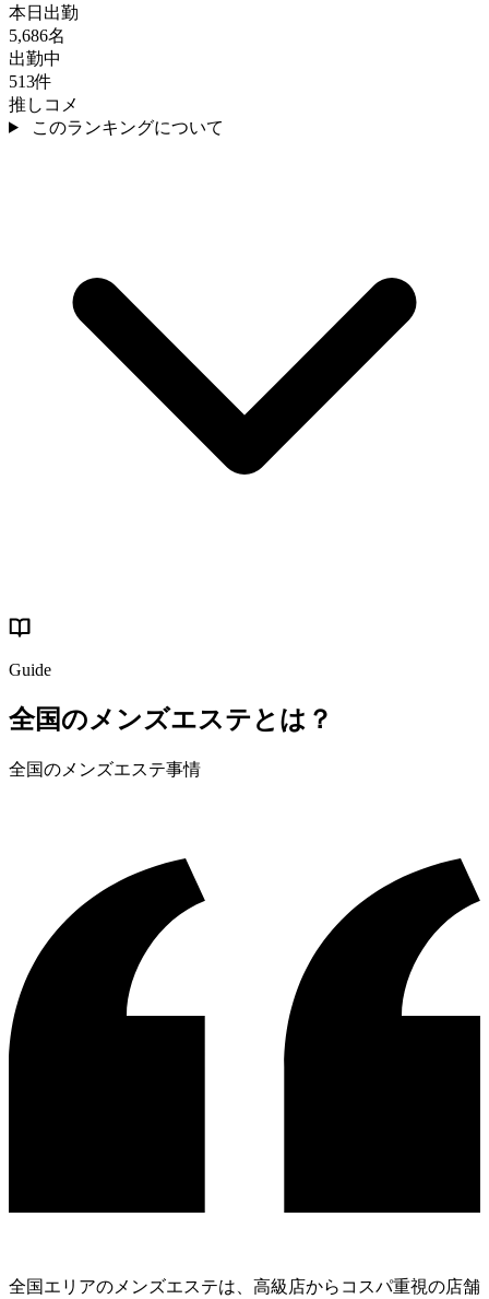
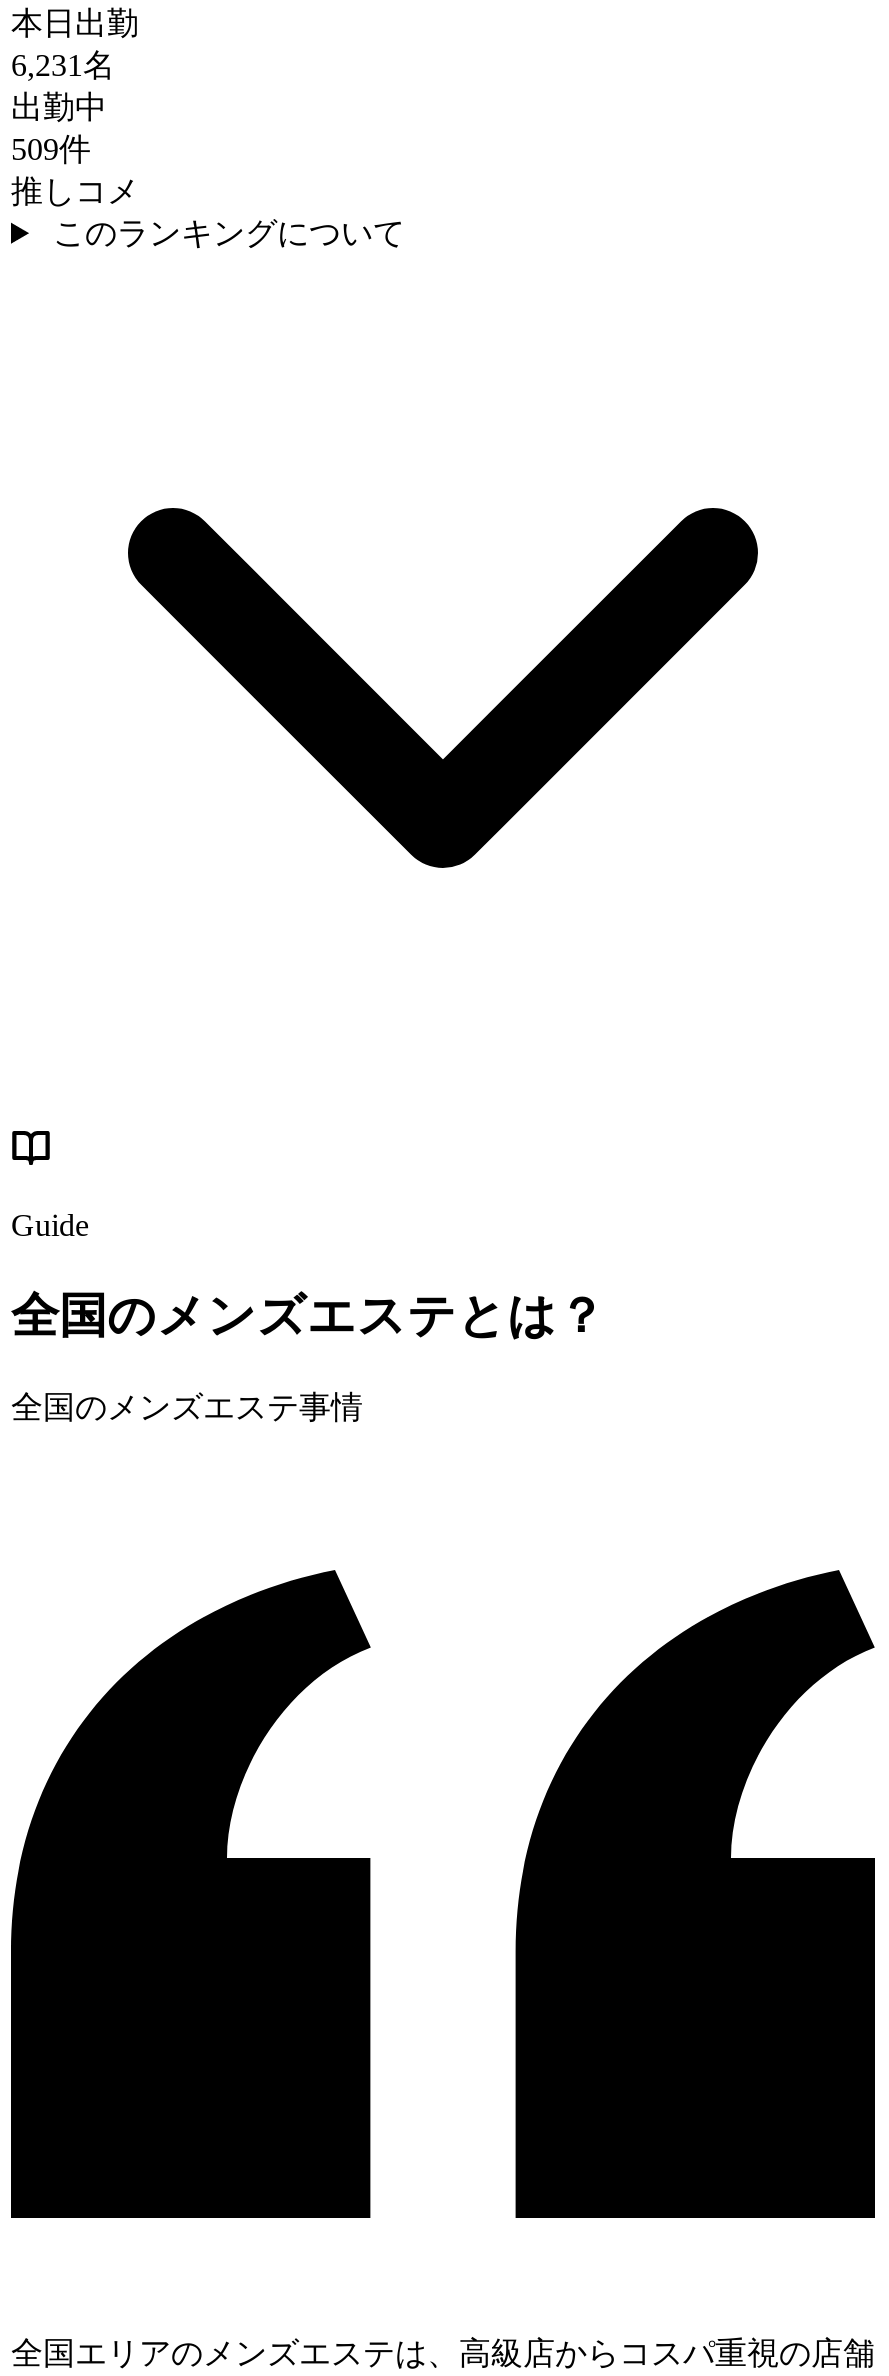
[9,26,65,45] 5,686名 -> [11,48,115,82] 6,231名
[9,72,52,91] 513件 -> [11,132,91,166] 509件

